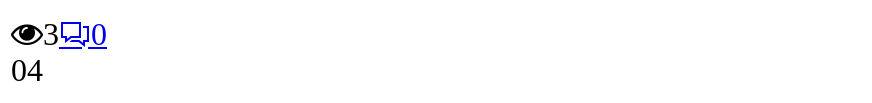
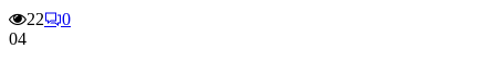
[43,17,59,51] 3 -> [27,10,44,29] 22

